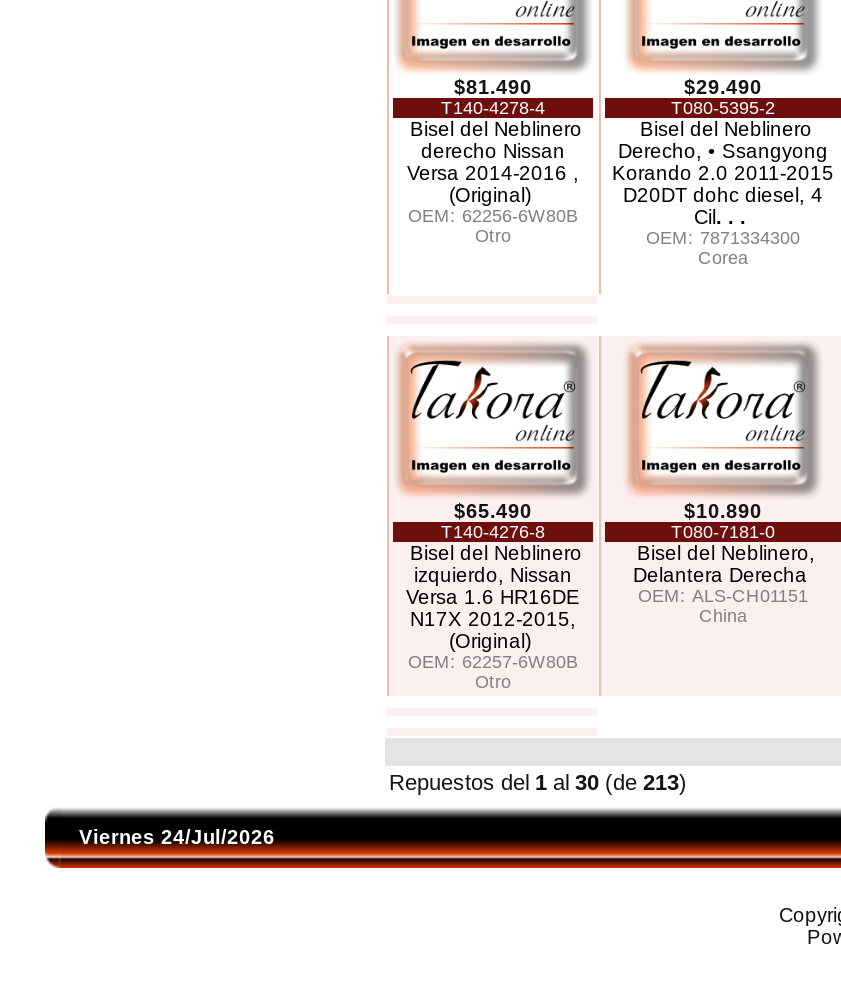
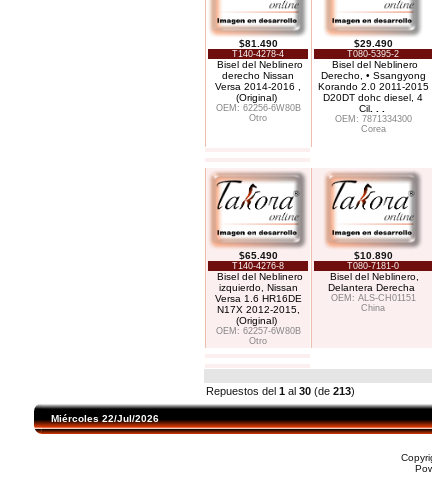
[61,826,293,848] Viernes 24/Jul/2026 -> [42,413,168,424] Miércoles 22/Jul/2026

